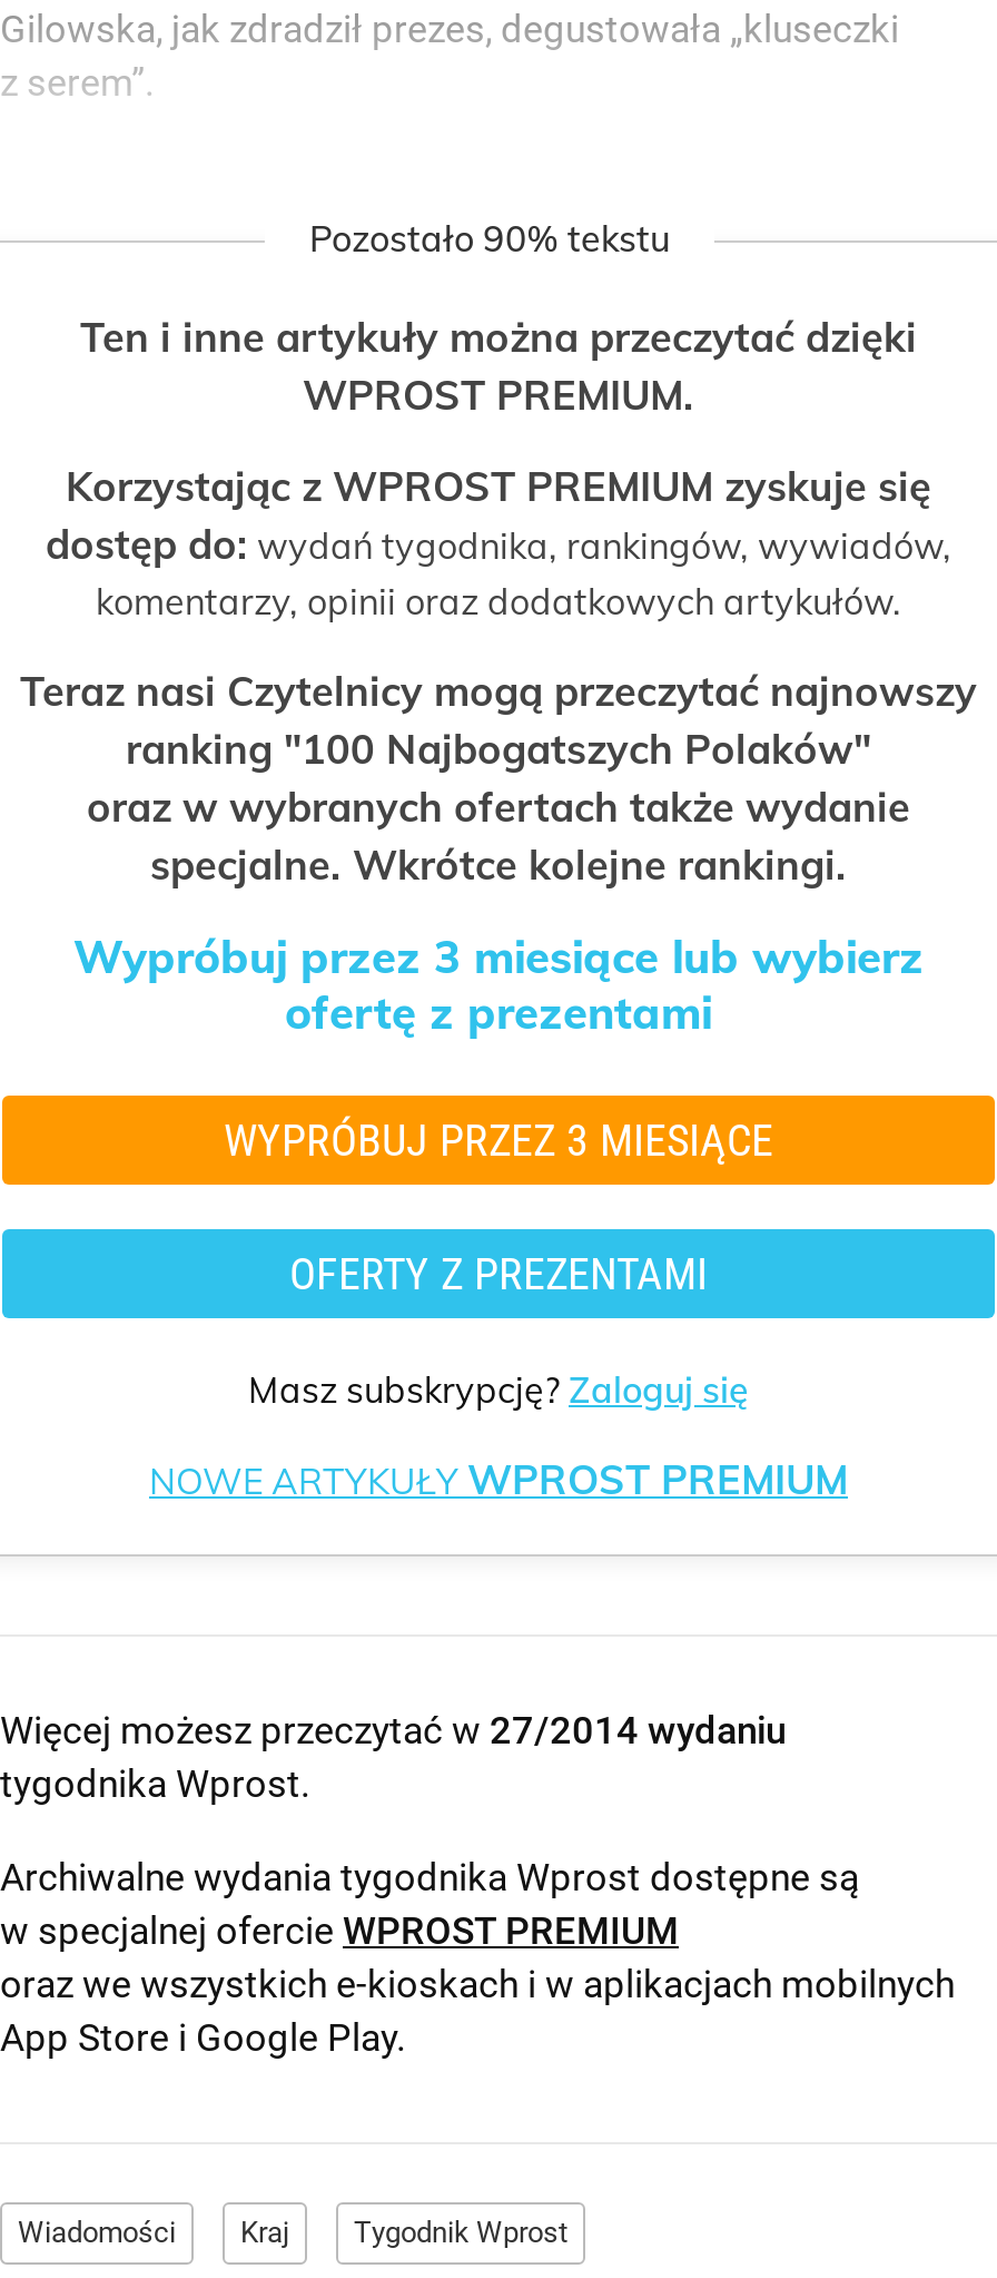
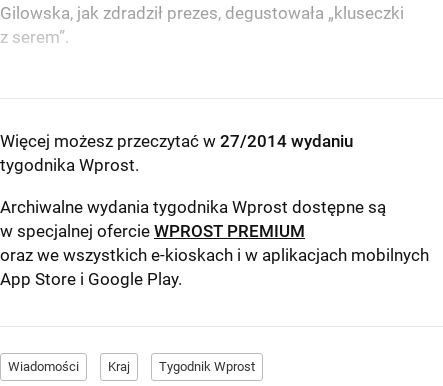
[20,216,977,1505] Pozostało 90% tekstu | Ten i inne artykuły można przeczytać dzięki | WPROST PREMIUM. | Korzystając z WPROST PREMIUM zyskuje się | dostęp do: wydań tygodnika, rankingów, wywiadów, | komentarzy, opinii oraz dodatkowych artykułów. | Teraz nasi Czytelnicy mogą przeczytać najnowszy | ranking "100 Najbogatszych Polaków" | oraz w wybranych ofertach także wydanie | specjalne. Wkrótce kolejne rankingi. | Wypróbuj przez 3 miesiące lub wybierz | ofertę z prezentami | WYPRÓBUJ PRZEZ 3 MIESIĄCE | OFERTY Z PREZENTAMI | Masz subskrypcję? Zaloguj się | NOWE ARTYKUŁY WPROST PREMIUM -> none

